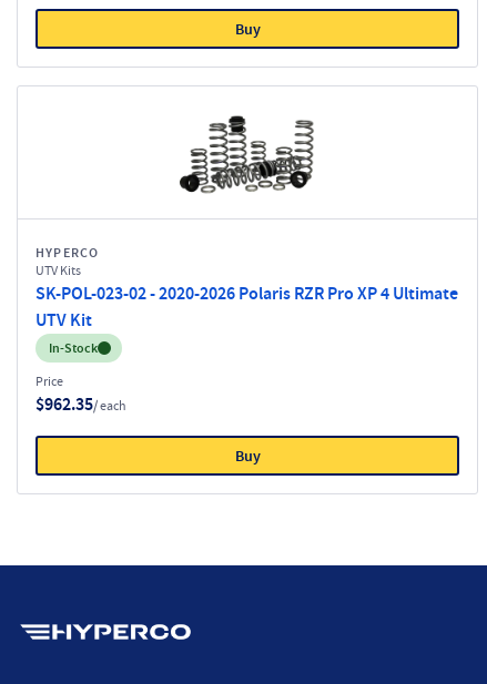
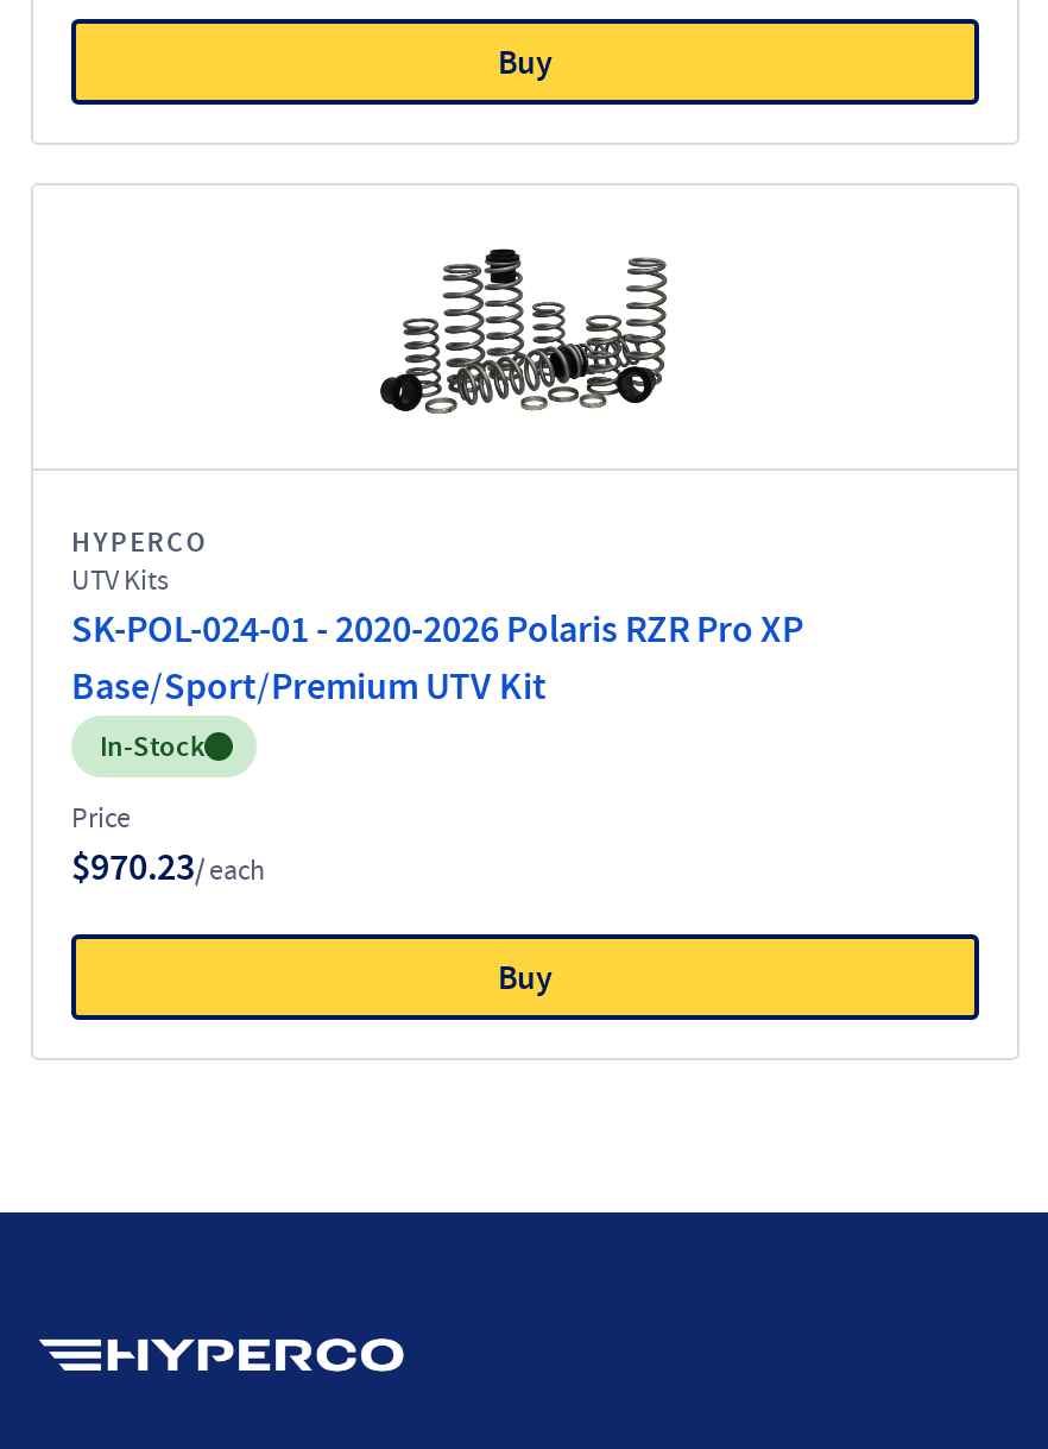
[35,282,458,331] SK-POL-023-02 - 2020-2026 Polaris RZR Pro XP 4 Ultimate | UTV Kit -> [71,604,803,711] SK-POL-024-01 - 2020-2026 Polaris RZR Pro XP | Base/Sport/Premium UTV Kit
[35,392,126,416] $962.35/ each -> [71,842,266,892] $970.23/ each

